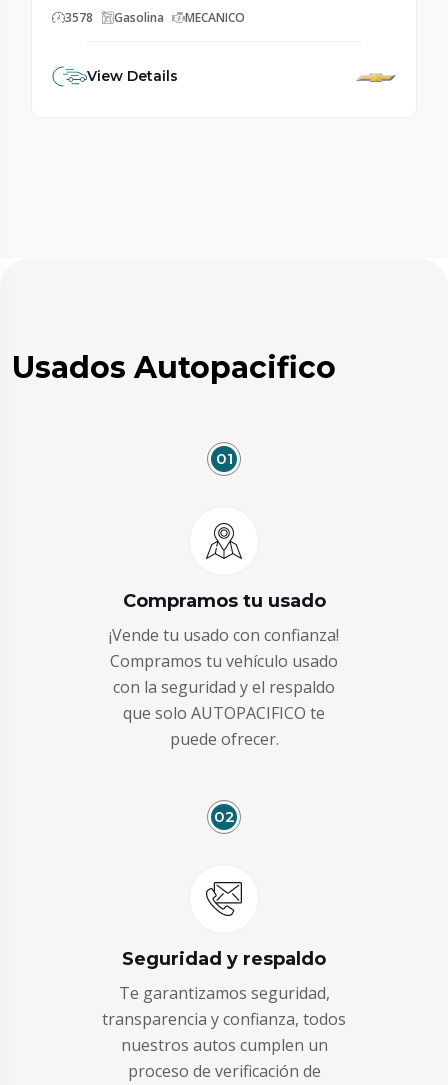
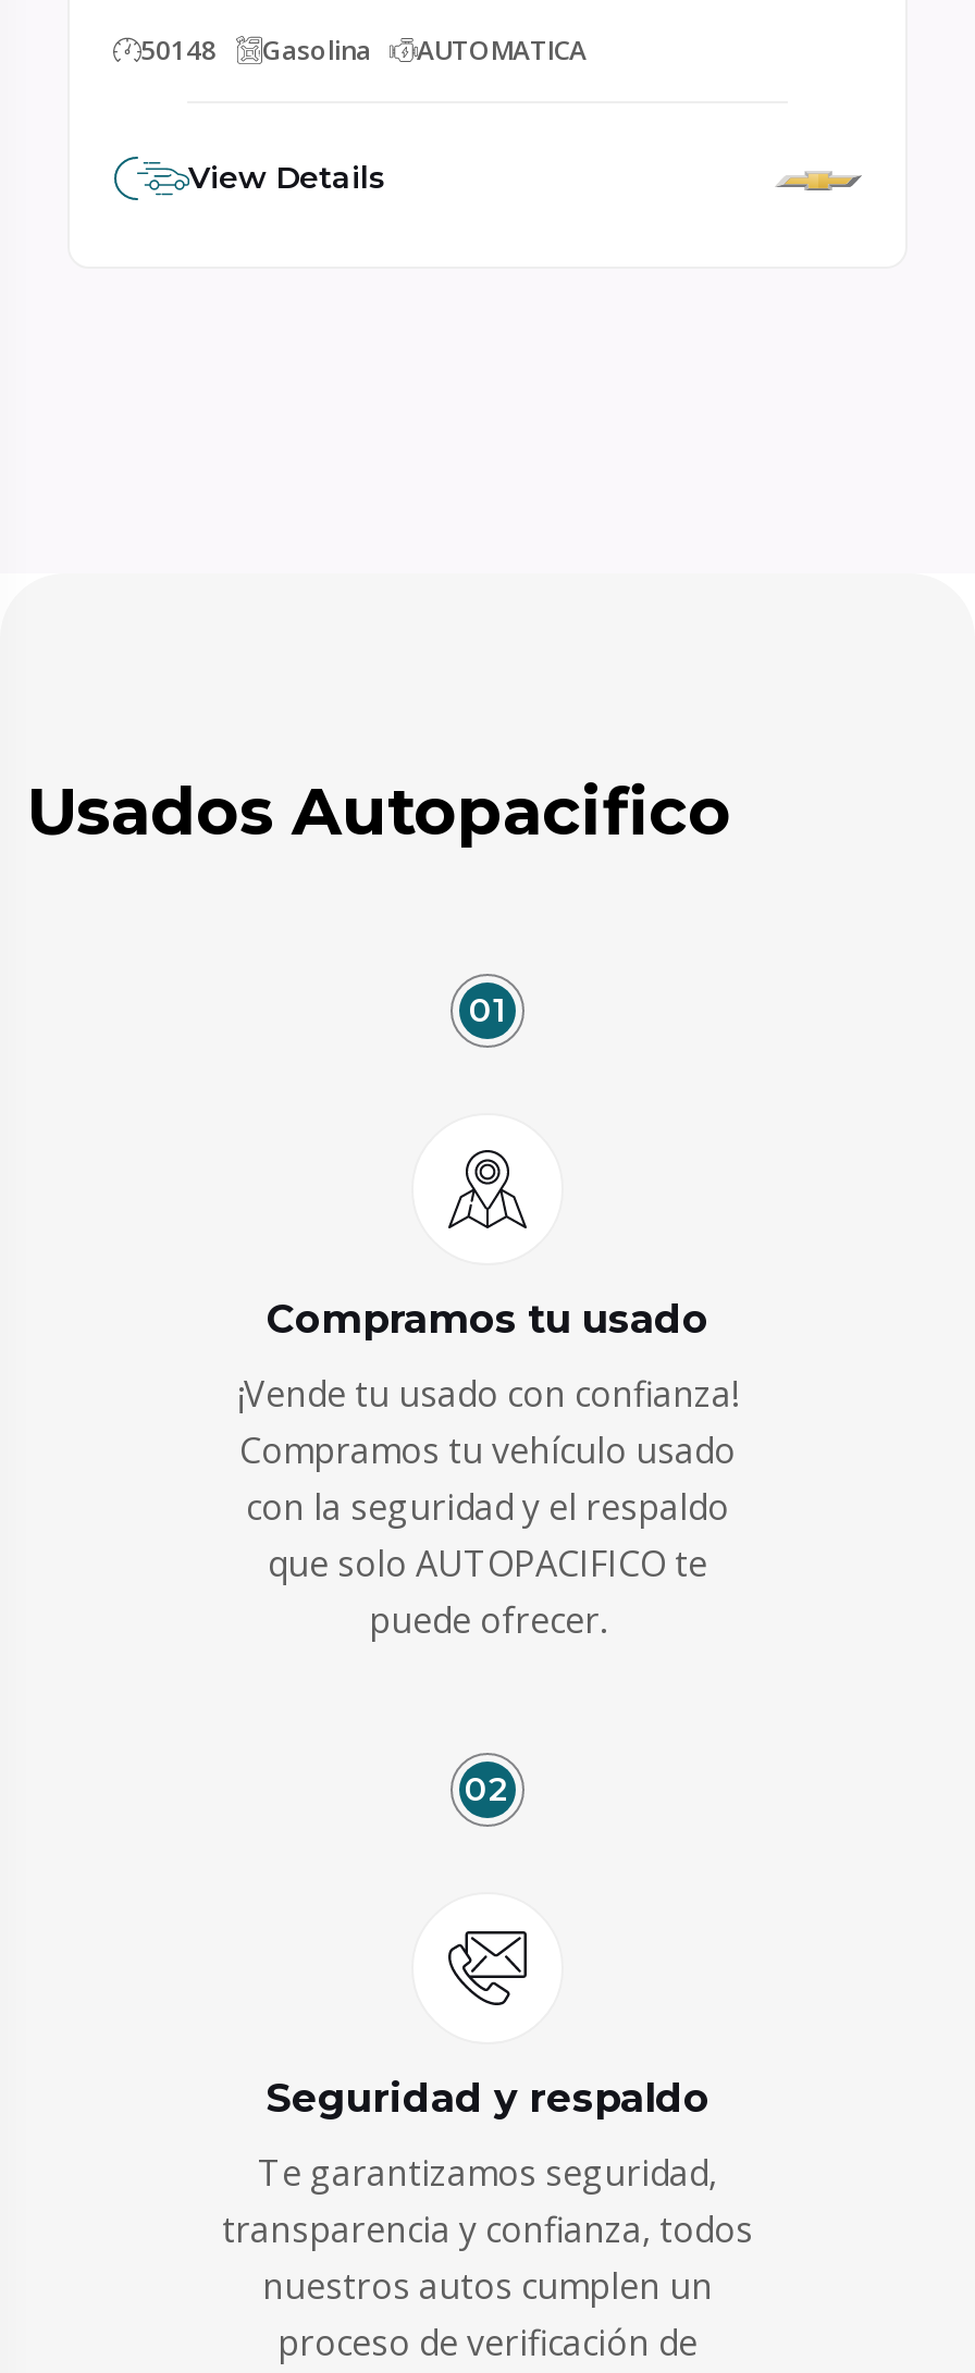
[64,9,92,26] 3578 -> [140,31,217,68] 50148
[184,9,244,26] MECANICO -> [417,31,587,68] AUTOMATICA

